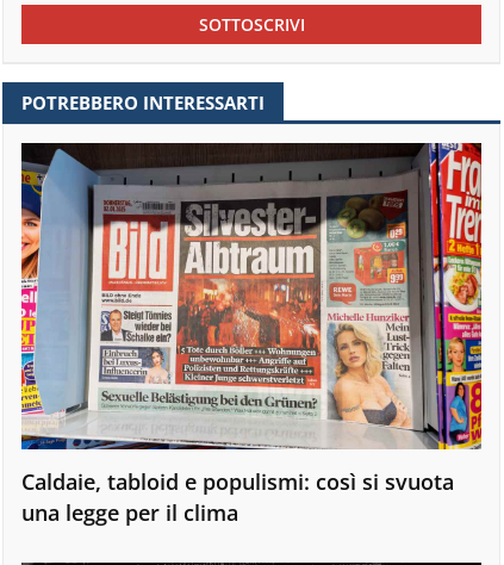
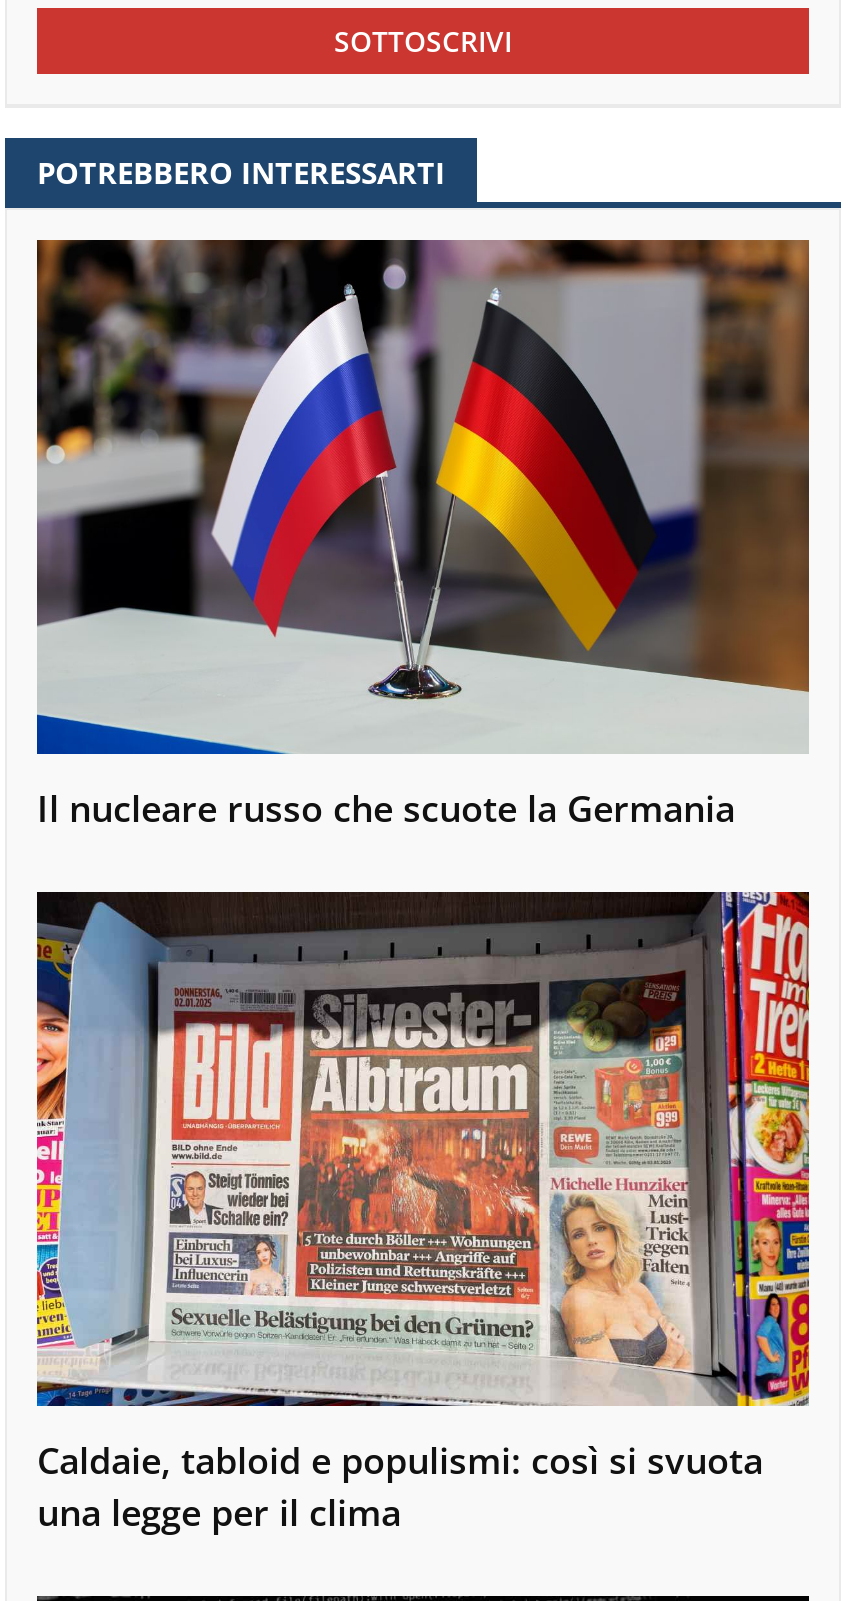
none -> [35,238,811,832] [image] | Il nucleare russo che scuote la Germania

